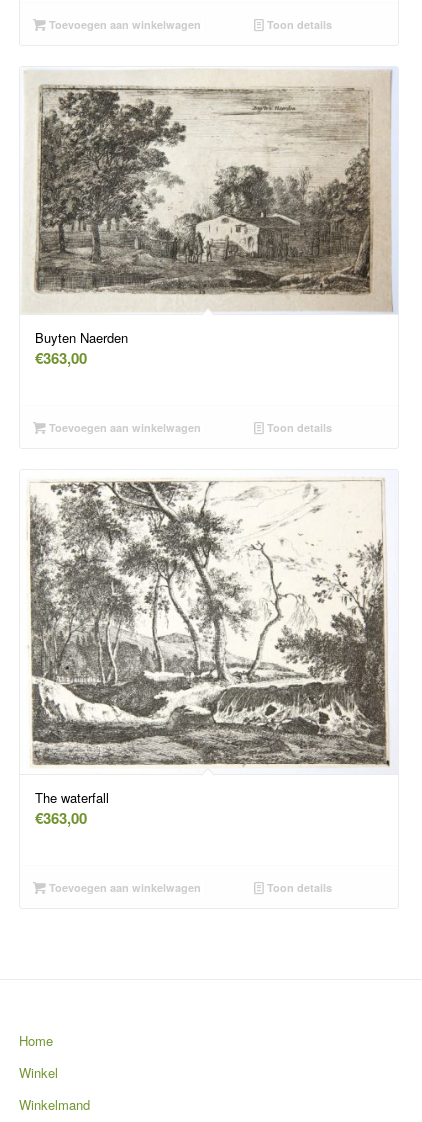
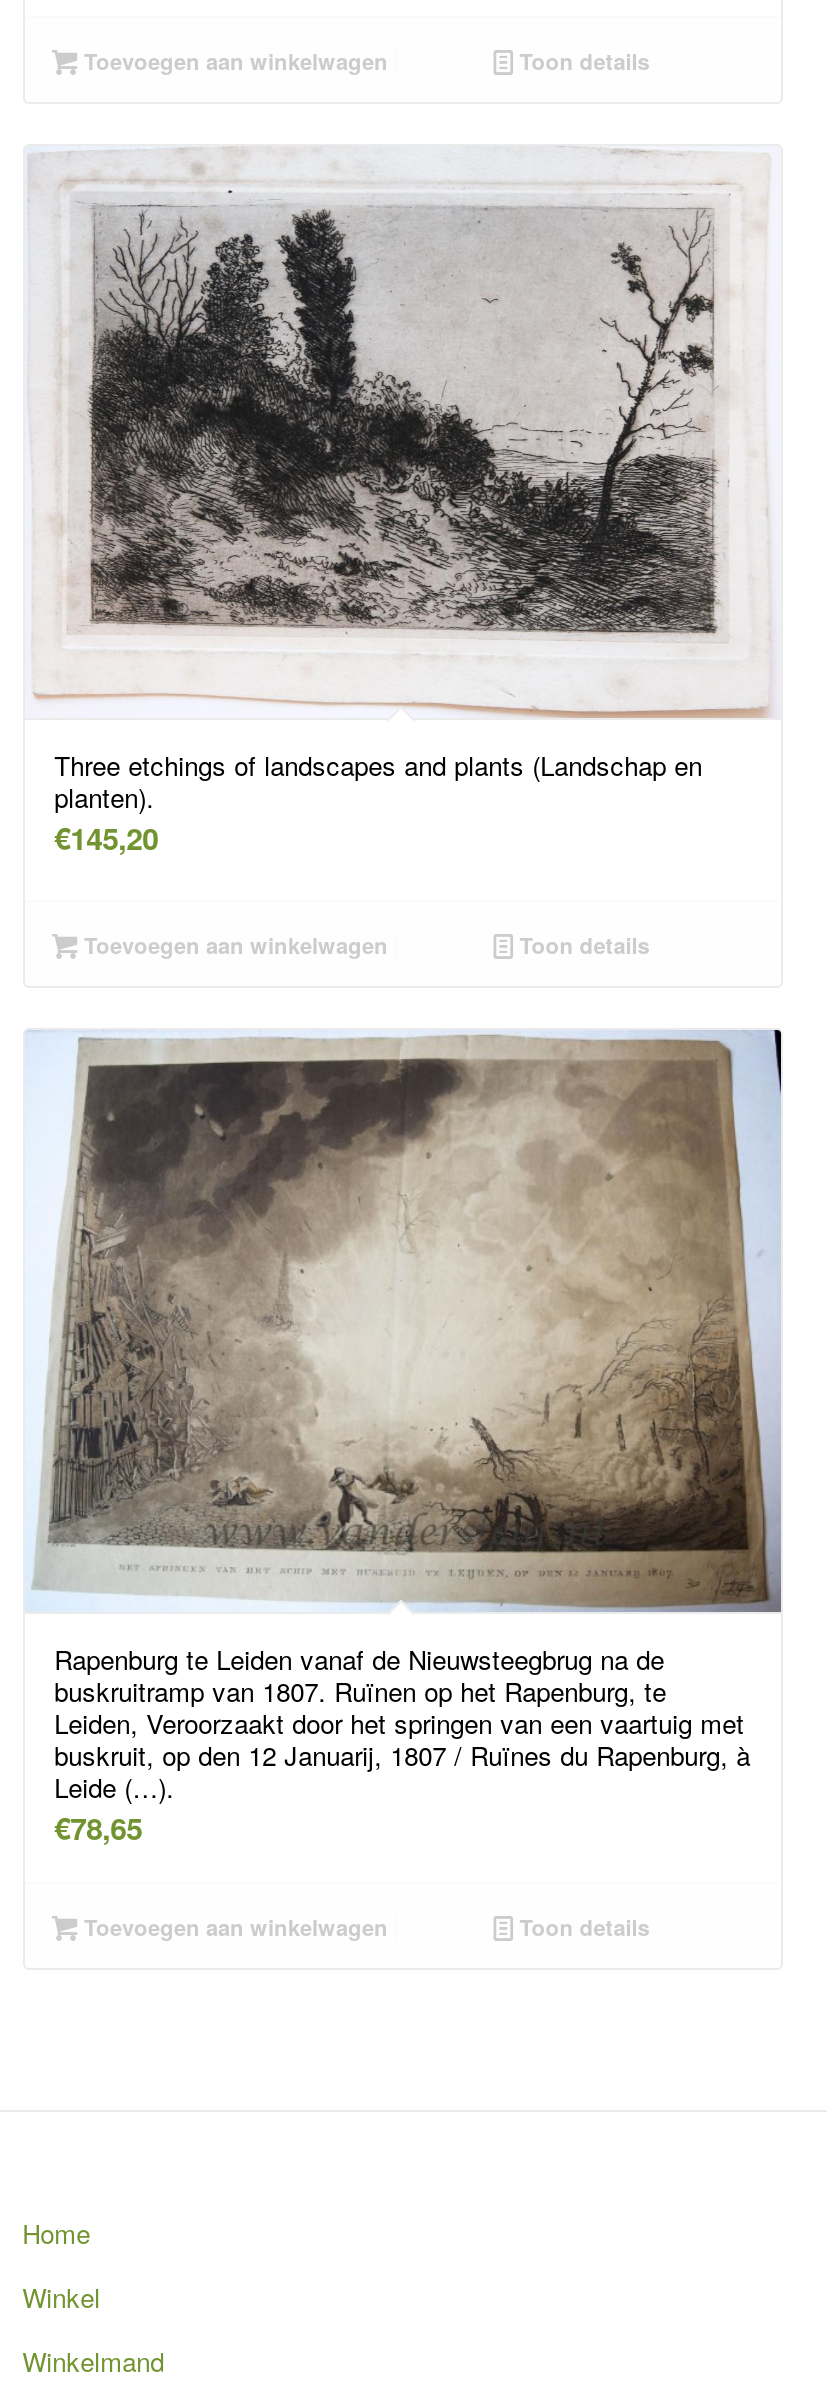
[28,68,397,369] [image] | Buyten Naerden | €363,00 -> [54,146,769,860] [image] | Three etchings of landscapes and plants (Landschap en | planten). | €145,20
[21,470,398,829] [image] | The waterfall | €363,00 -> [27,1028,783,1850] [image] | Rapenburg te Leiden vanaf de Nieuwsteegbrug na de | buskruitramp van 1807. Ruïnen op het Rapenburg, te | Leiden, Veroorzaakt door het springen van een vaartuig met | buskruit, op den 12 Januarij, 1807 / Ruïnes du Rapenburg, à | Leide (…). | €78,65

